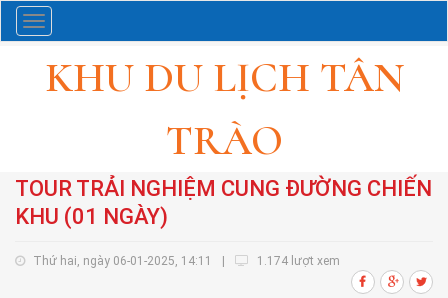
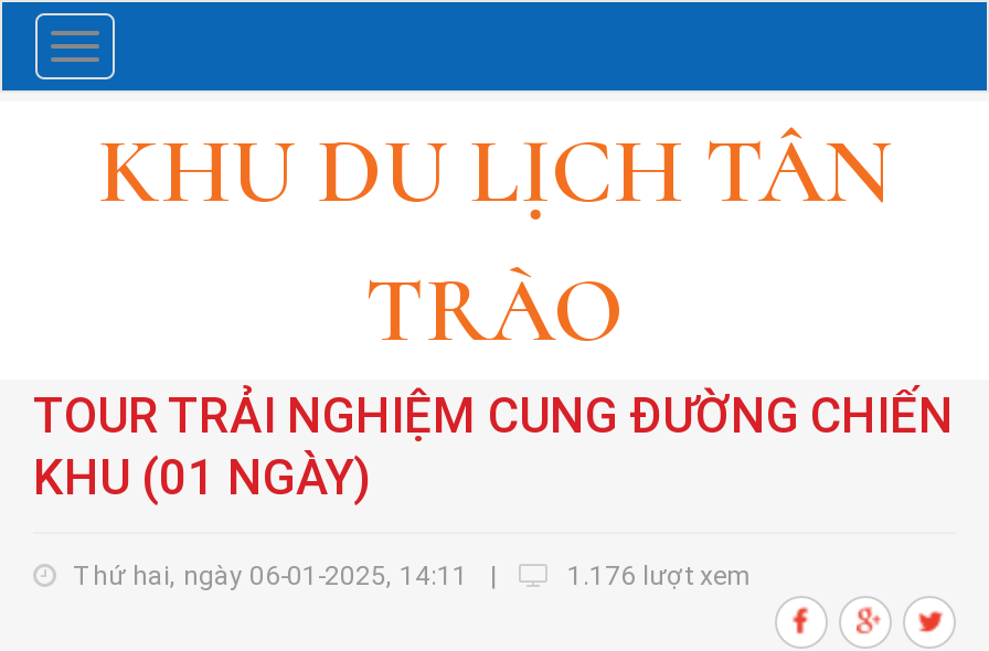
[254,254,340,268] 1.174 lượt xem -> [561,561,751,591] 1.176 lượt xem

